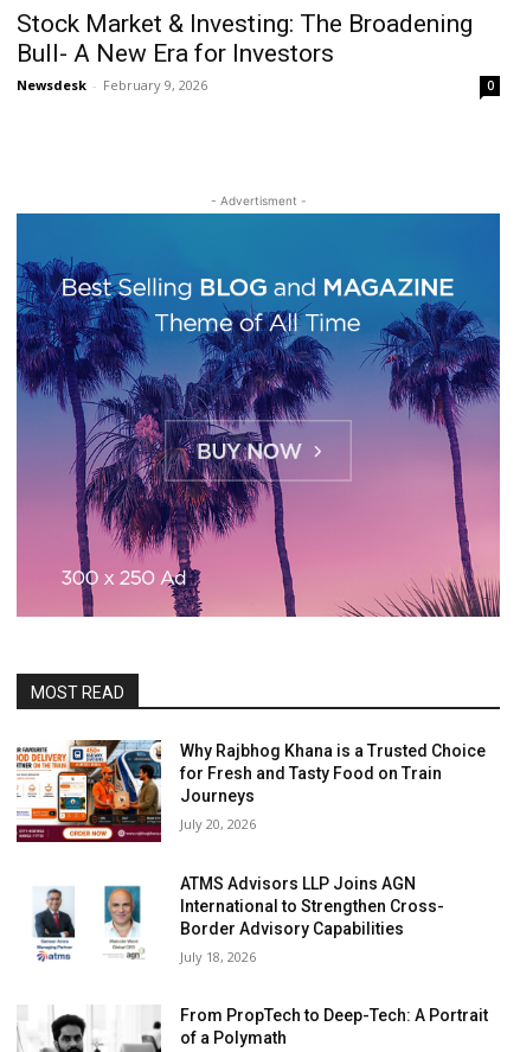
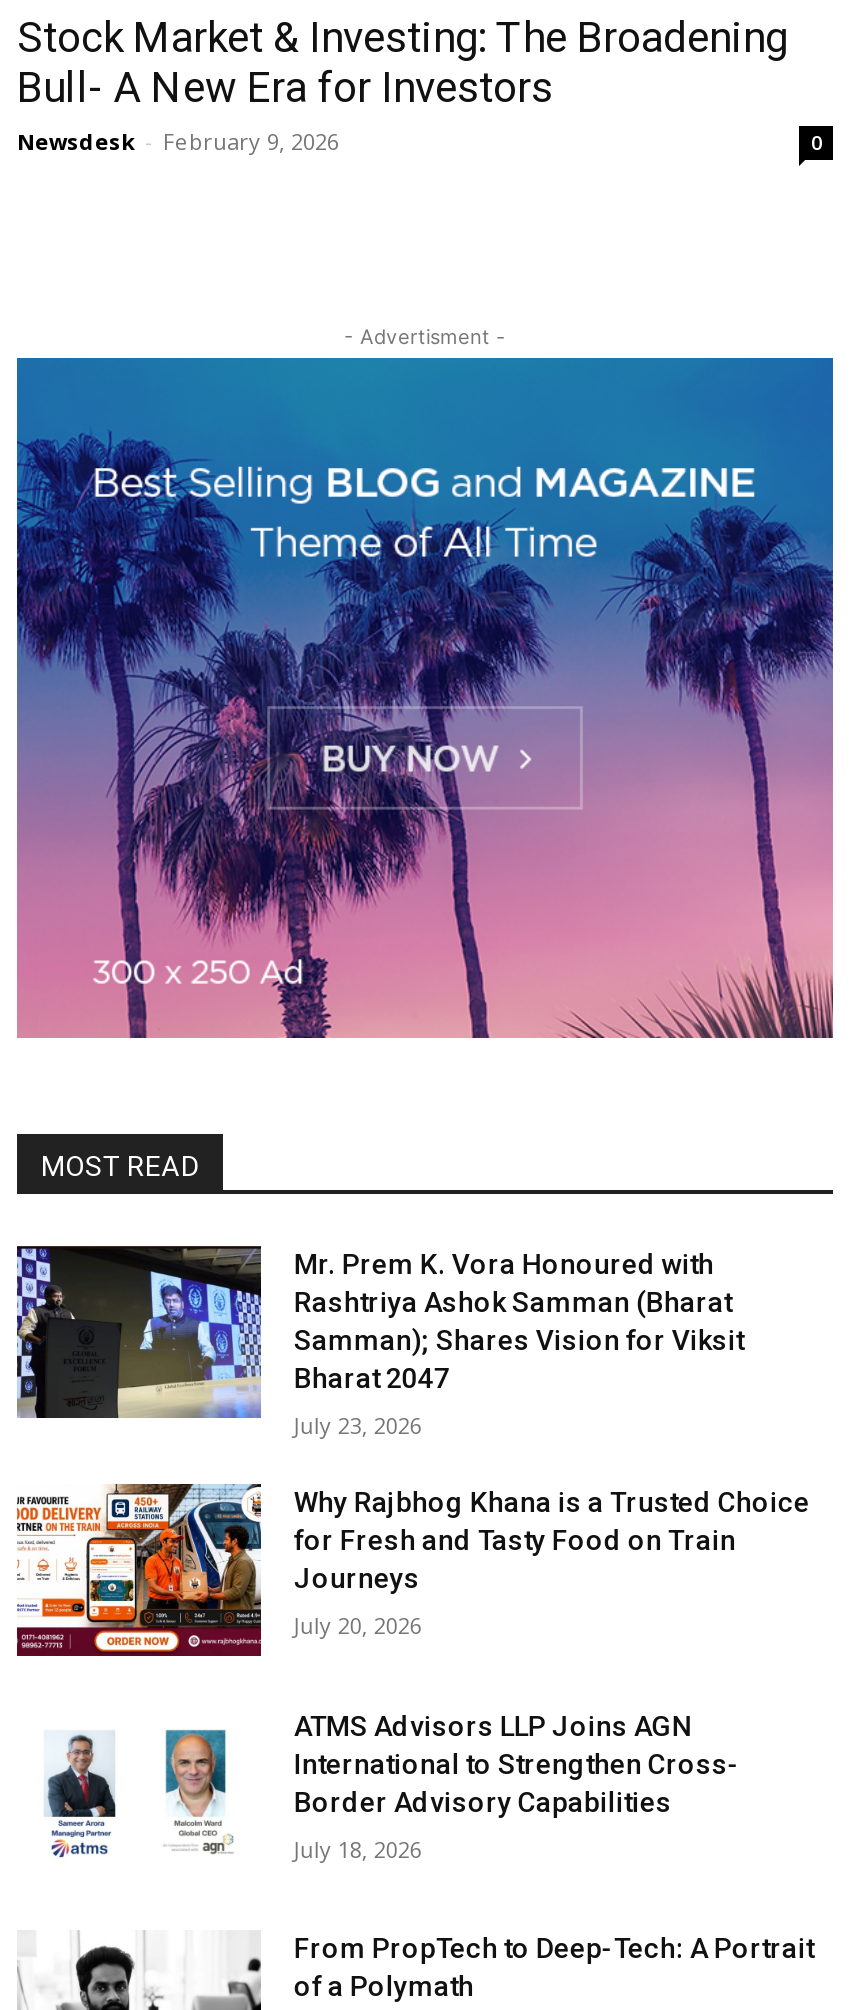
none -> [15,1244,744,1440] [image] | Mr. Prem K. Vora Honoured with | Rashtriya Ashok Samman (Bharat | Samman); Shares Vision for Viksit | Bharat 2047 | July 23, 2026

